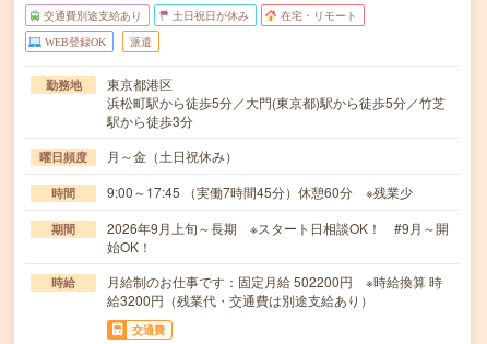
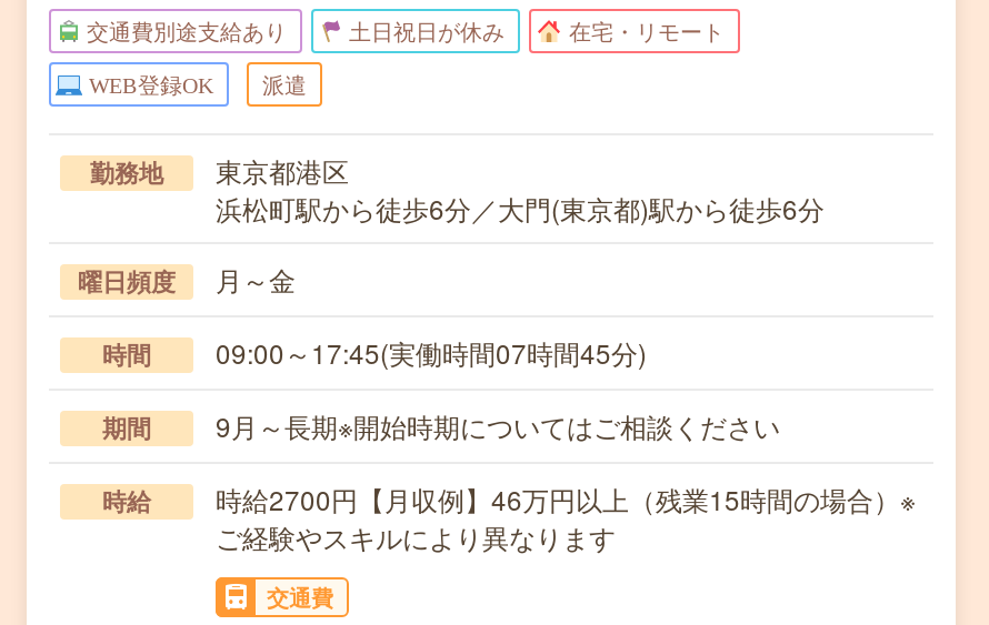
[107,93,446,130] 浜松町駅から徒歩5分／大門(東京都)駅から徒歩5分／竹芝 | 駅から徒歩3分 -> [216,189,825,226] 浜松町駅から徒歩6分／大門(東京都)駅から徒歩6分
[107,146,238,165] 月～金（土日祝休み） -> [216,260,296,298] 月～金
[107,182,413,201] 9:00～17:45 （実働7時間45分）休憩60分 ※残業少 -> [216,333,647,371] 09:00～17:45(実働時間07時間45分)
[107,218,449,256] 2026年9月上旬～長期 ※スタート日相談OK！ #9月～開 | 始OK！ -> [216,406,780,444] 9月～長期※開始時期についてはご相談ください
[107,272,442,309] 月給制のお仕事です：固定月給 502200円 ※時給換算 時 | 給3200円（残業代・交通費は別途支給あり） -> [216,480,916,555] 時給2700円【月収例】46万円以上（残業15時間の場合）※ | ご経験やスキルにより異なります

